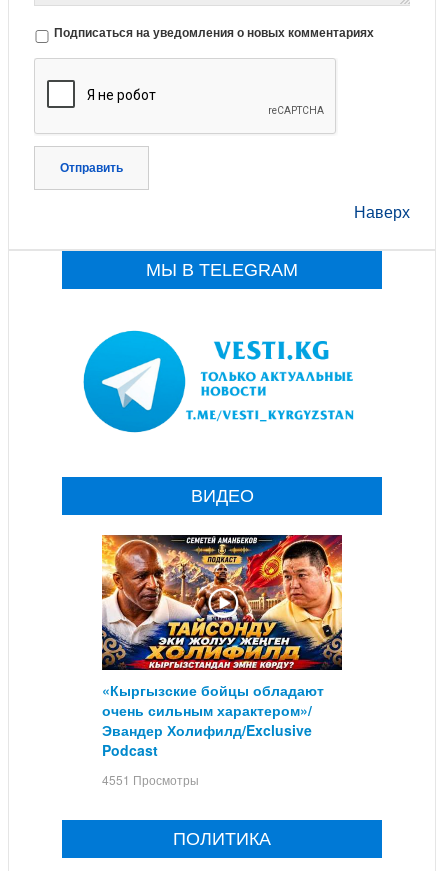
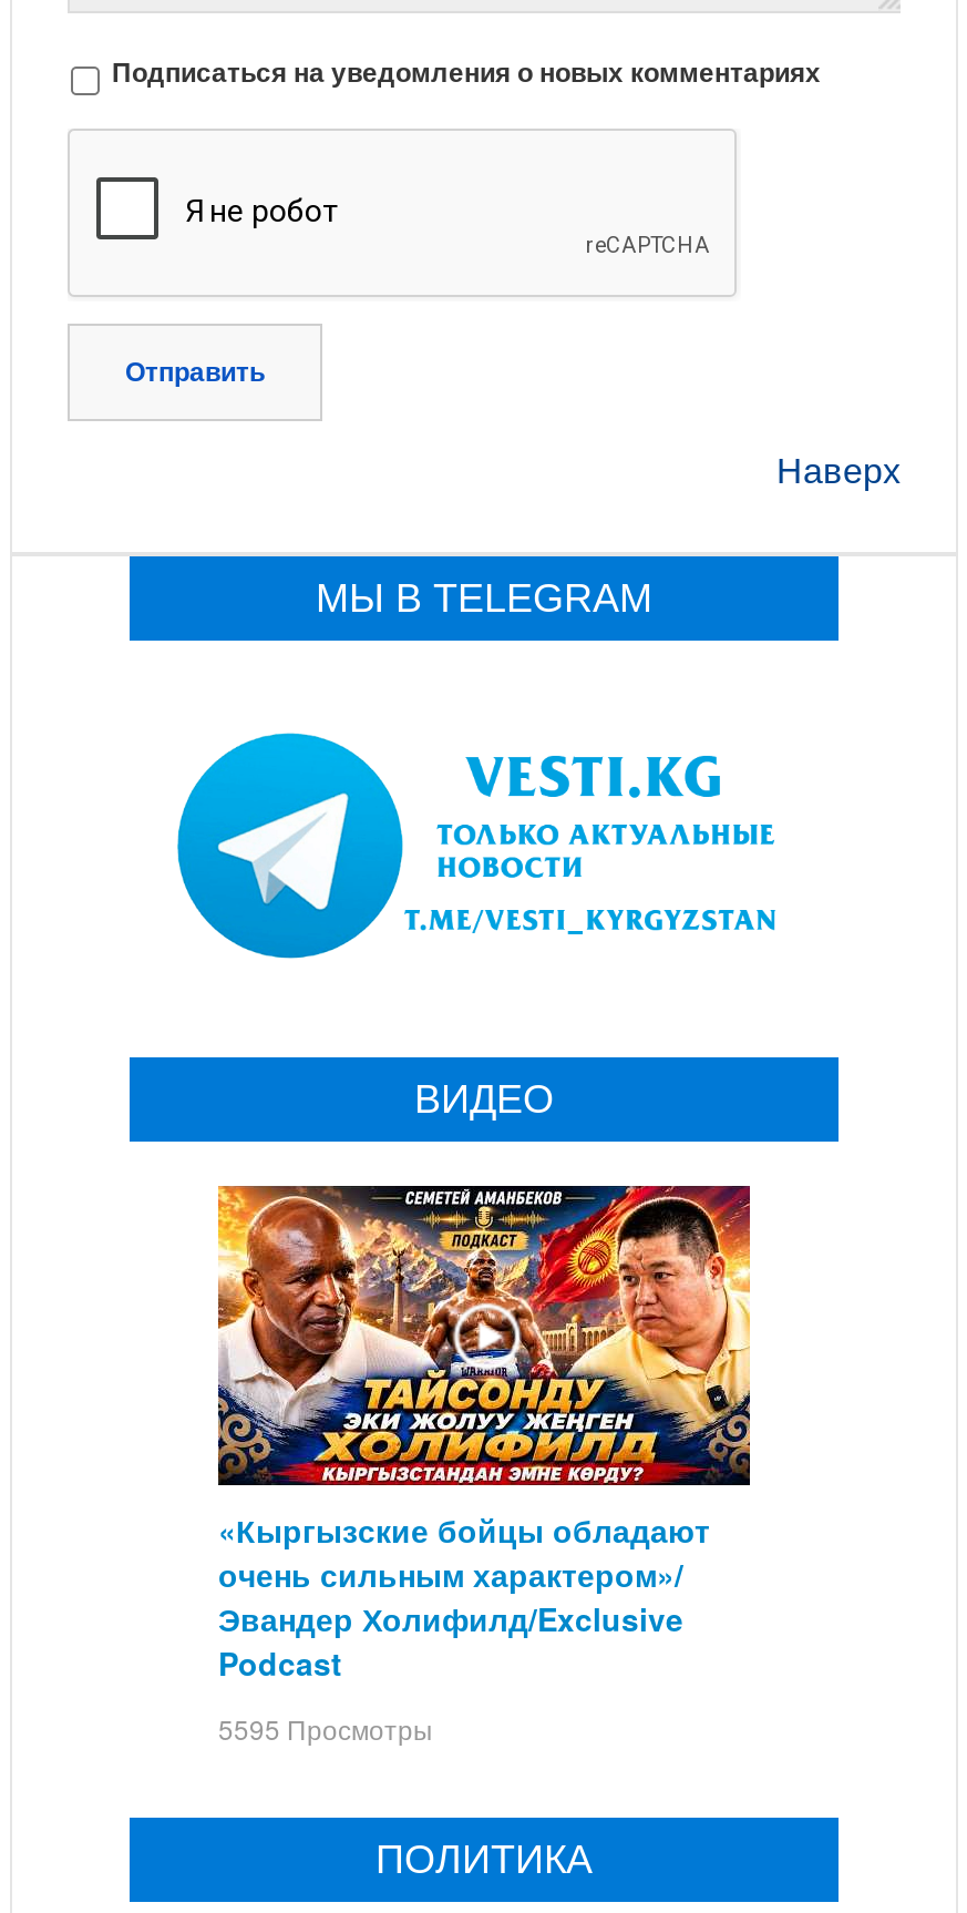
[102,771,199,788] 4551 Просмотры -> [218,1708,433,1746] 5595 Просмотры

